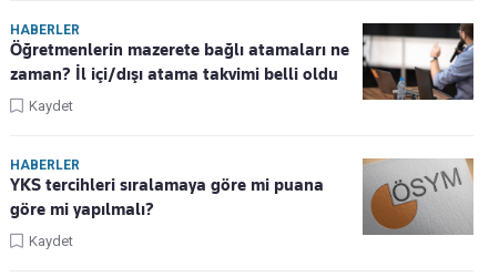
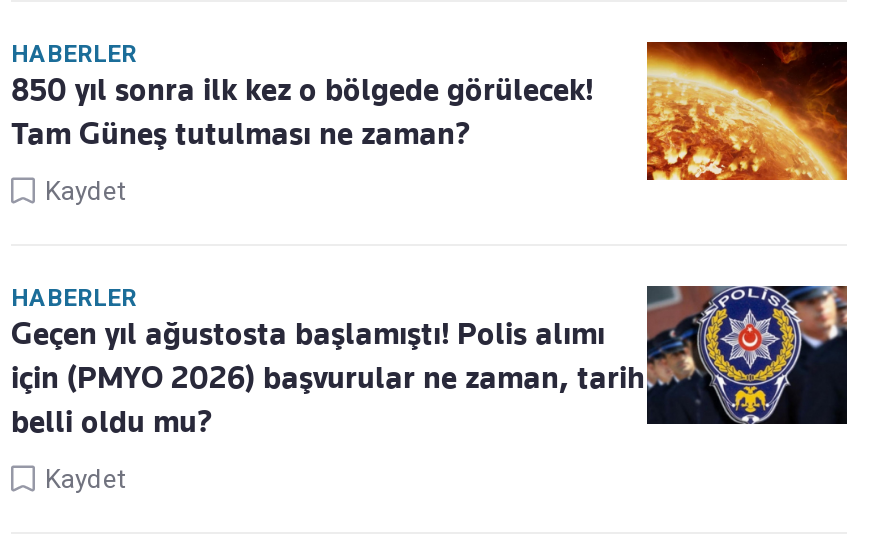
[10,22,475,101] [image] | Öğretmenlerin mazerete bağlı atamaları ne | zaman? İl içi/dışı atama takvimi belli oldu -> [11,40,849,182] [image] | 850 yıl sonra ilk kez o bölgede görülecek! | Tam Güneş tutulması ne zaman?
[10,157,473,234] [image] | YKS tercihleri sıralamaya göre mi puana | göre mi yapılmalı? -> [11,284,849,440] [image] | Geçen yıl ağustosta başlamıştı! Polis alımı | için (PMYO 2026) başvurular ne zaman, tarih | belli oldu mu?

